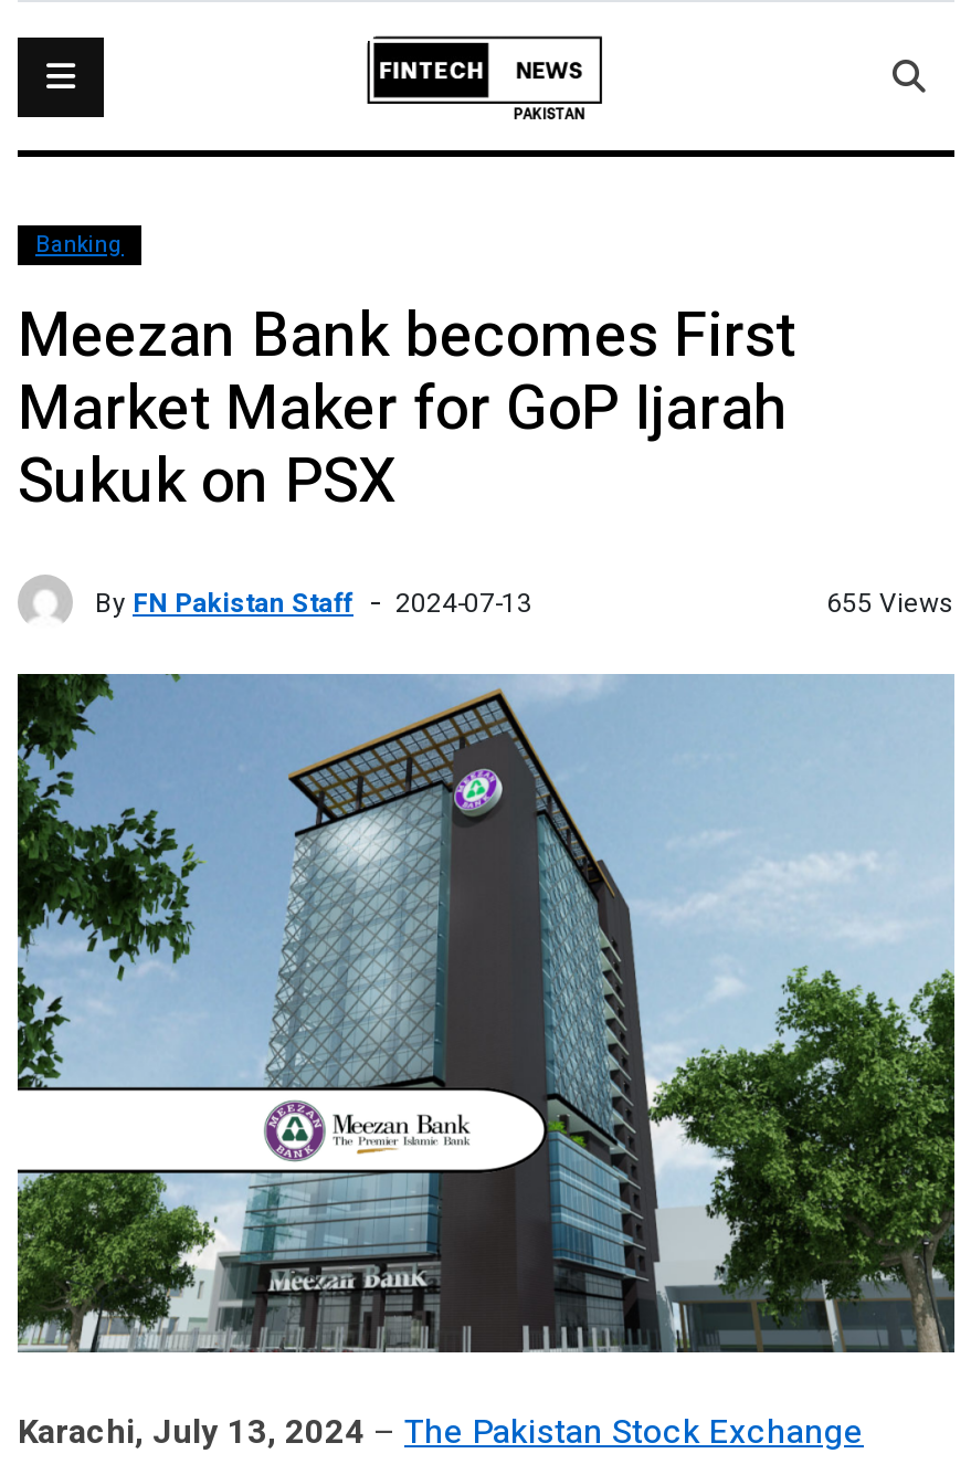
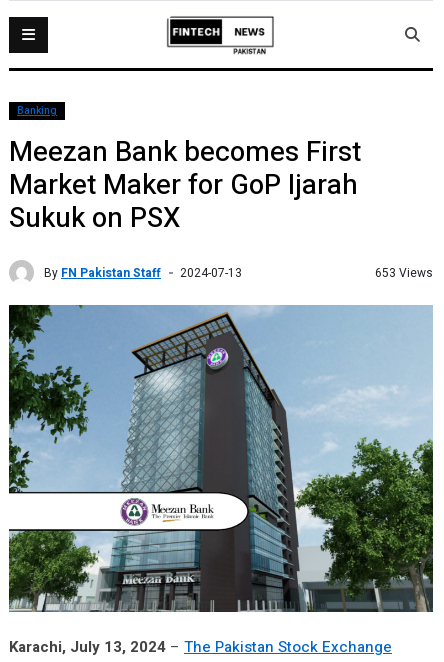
[826,582,954,622] 655 Views -> [375,263,433,281] 653 Views

